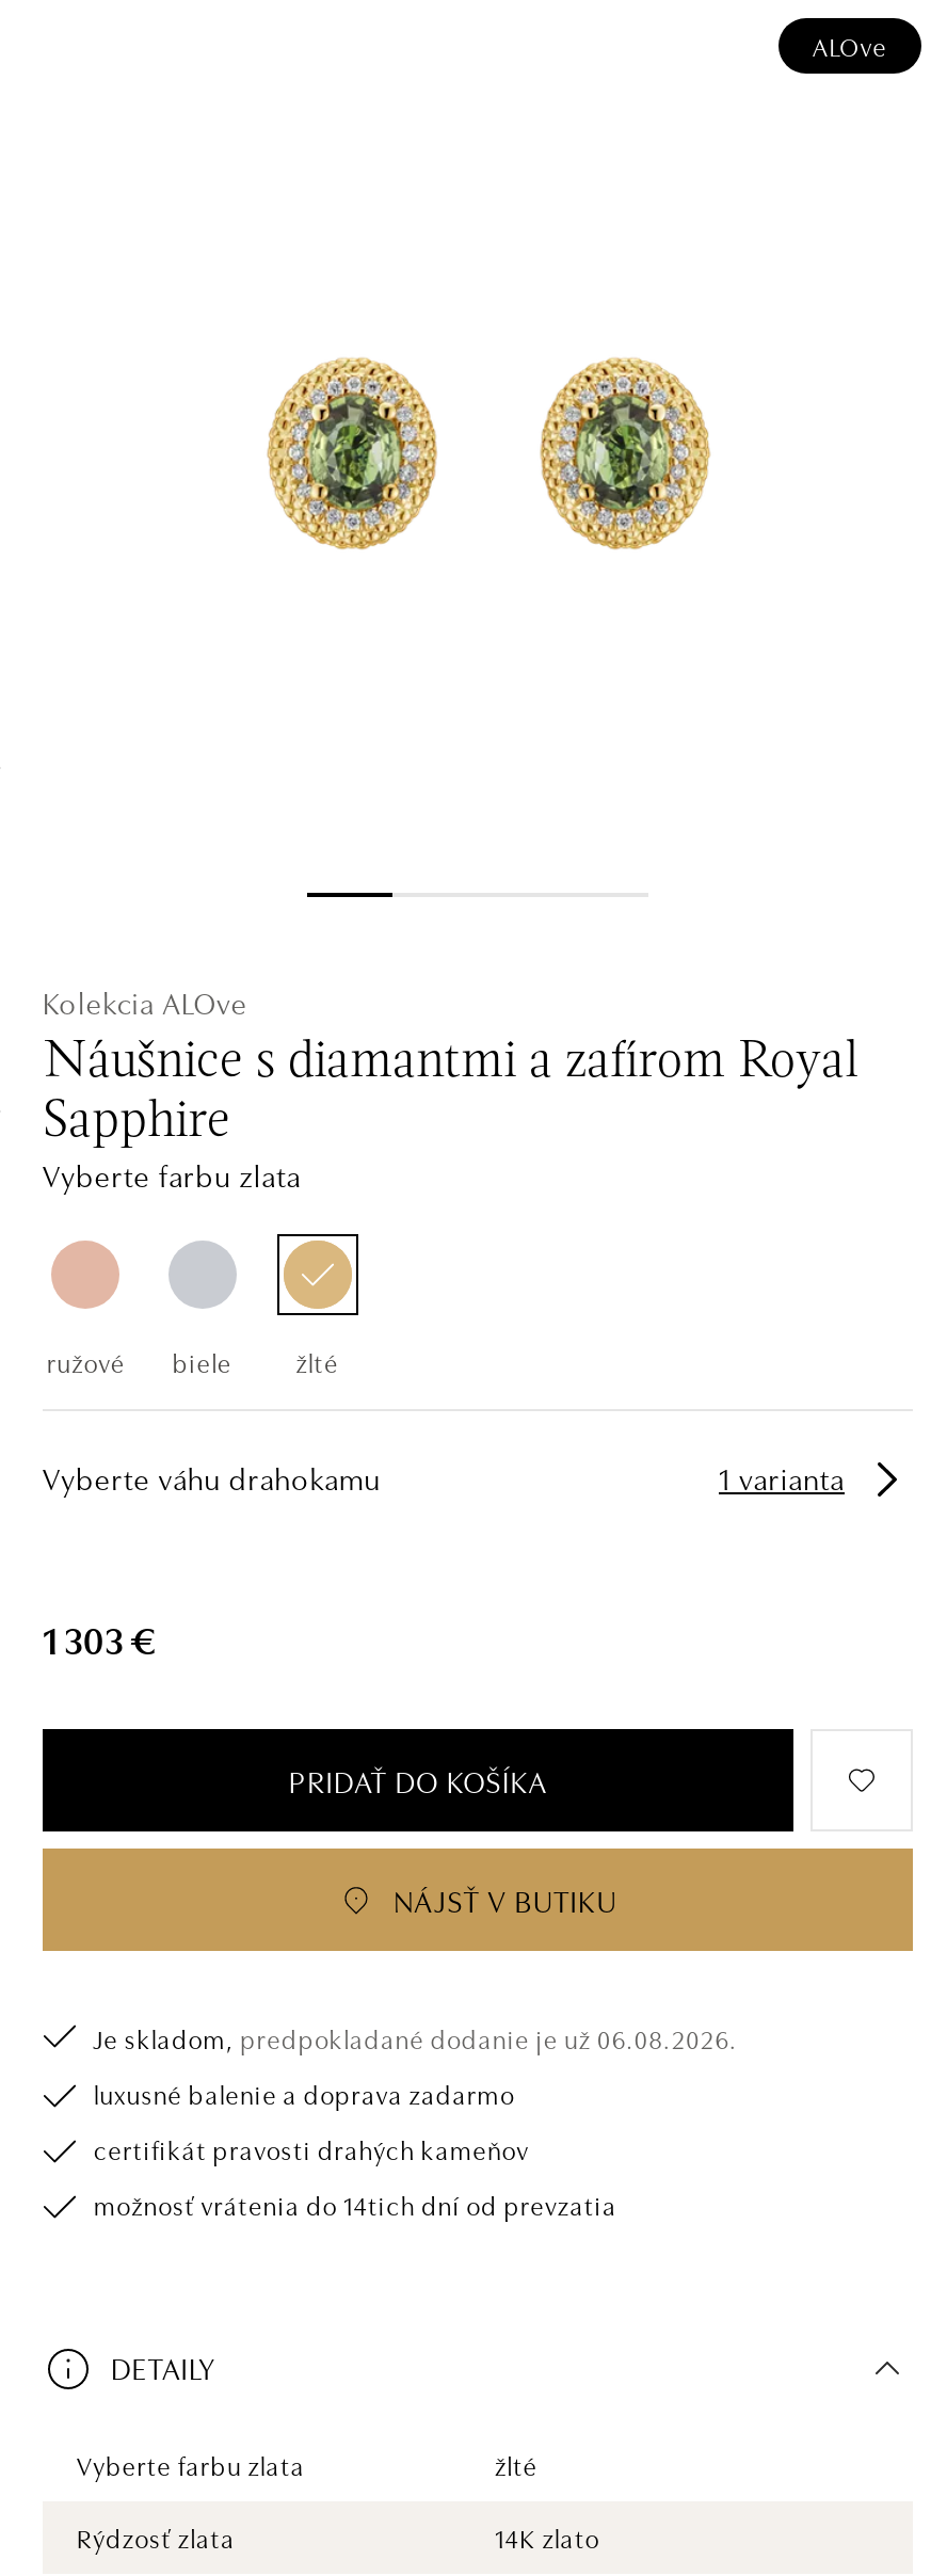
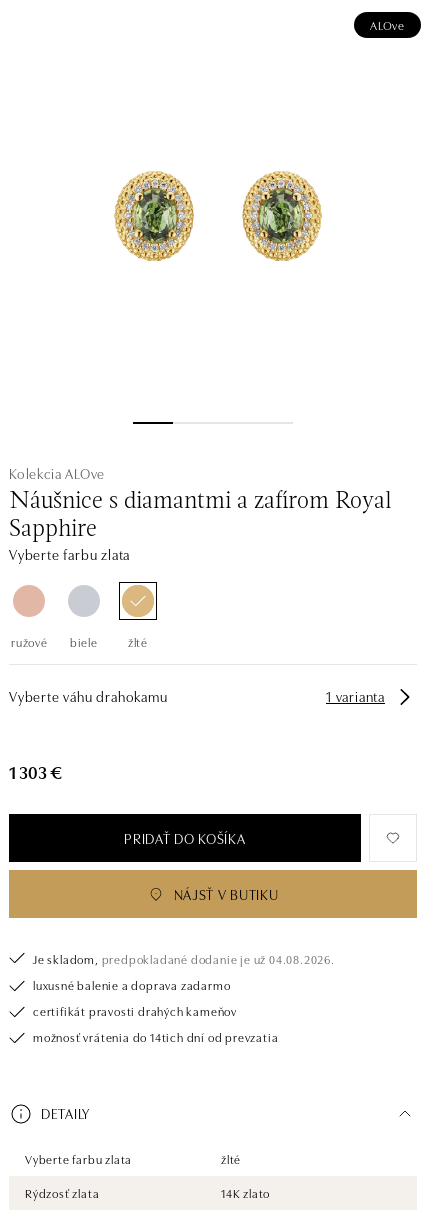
[94,2019,738,2055] Je skladom, predpokladané dodanie je už 06.08.2026. -> [33,950,335,967] Je skladom, predpokladané dodanie je už 04.08.2026.

